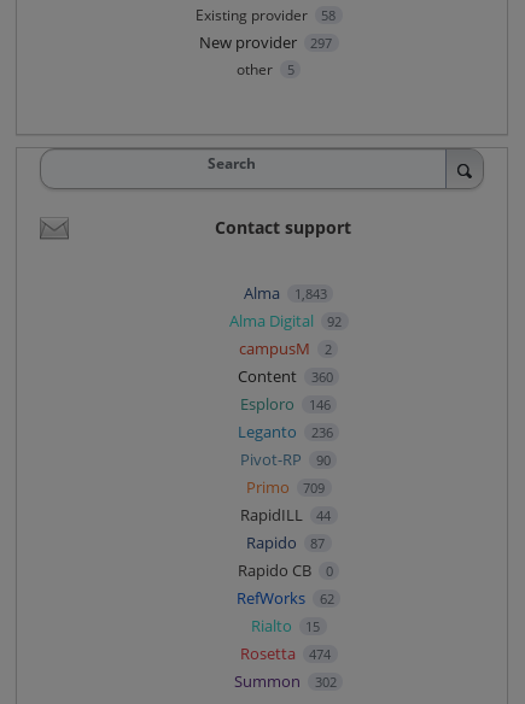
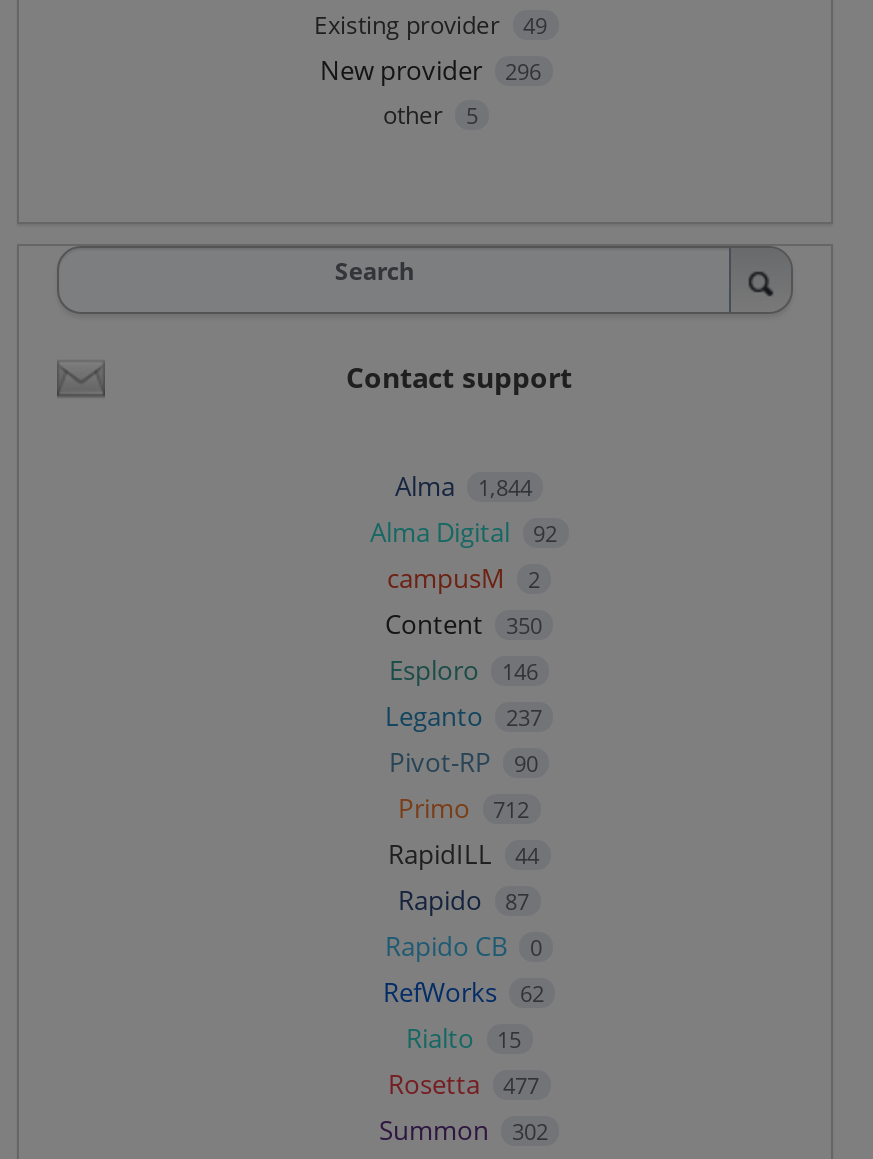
[195,4,336,25] Existing provider 58 -> [314,7,547,41] Existing provider 49
[199,31,332,52] New provider 297 -> [320,51,541,87] New provider 296
[244,282,326,304] Alma 1,843 -> [395,468,532,504] Alma 1,844
[238,365,332,387] Content 360 -> [385,606,542,642] Content 350
[238,421,332,442] Leganto 236 -> [385,698,542,734] Leganto 237
[246,476,325,498] Primo 709 -> [398,790,529,826] Primo 712
[240,642,331,664] Rosetta 474 -> [388,1066,539,1102] Rosetta 477

